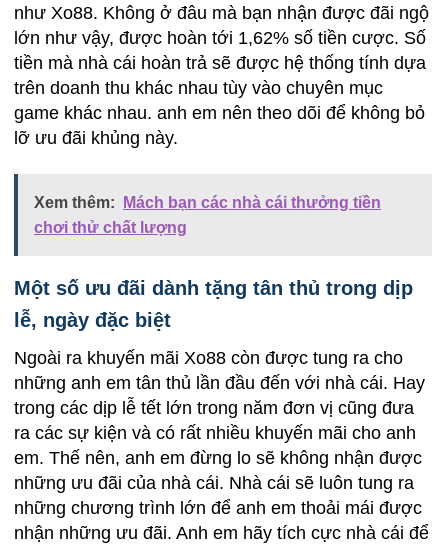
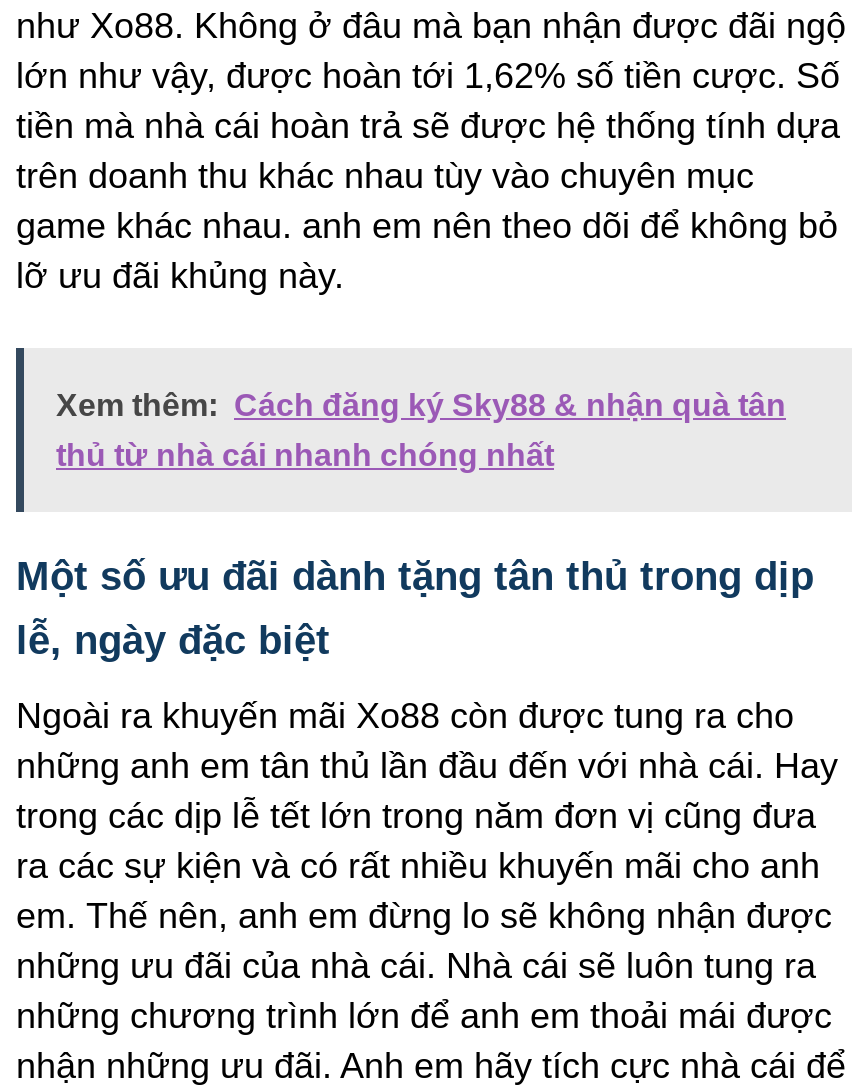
[34,194,381,211] Xem thêm: Mách bạn các nhà cái thưởng tiền -> [56,389,786,423] Xem thêm: Cách đăng ký Sky88 & nhận quà tân
[34,219,187,236] chơi thử chất lượng -> [56,439,554,473] thủ từ nhà cái nhanh chóng nhất

